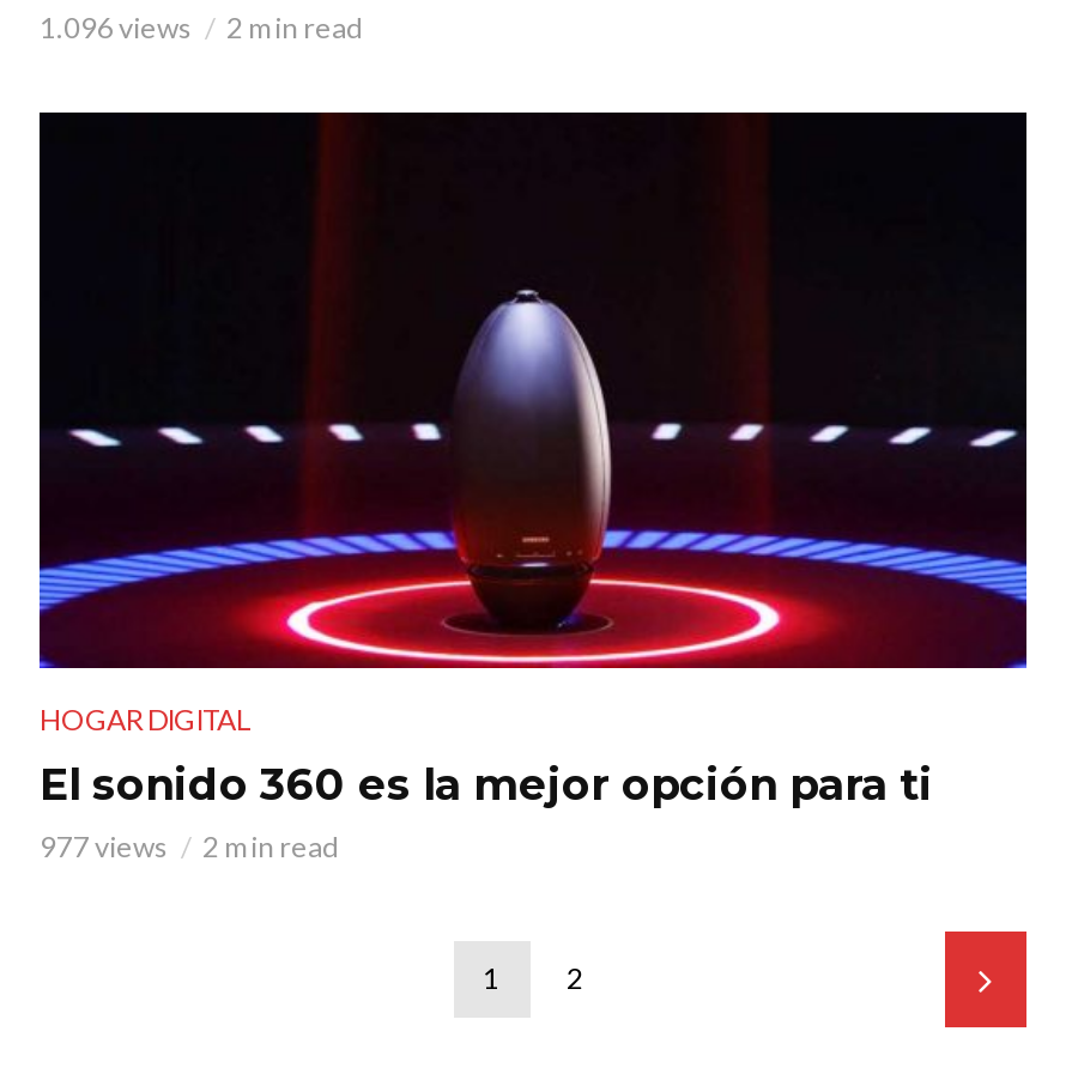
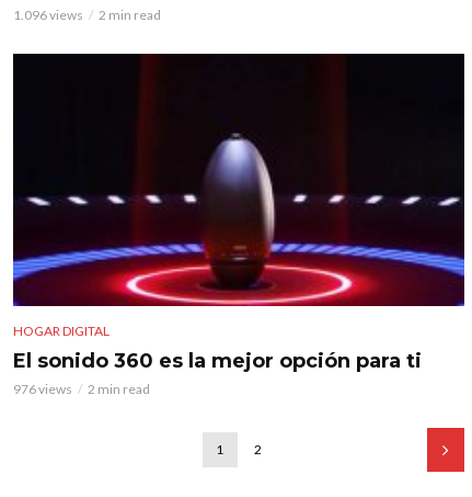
[40,830,339,866] 977 views 2 min read -> [13,381,150,397] 976 views 2 min read

